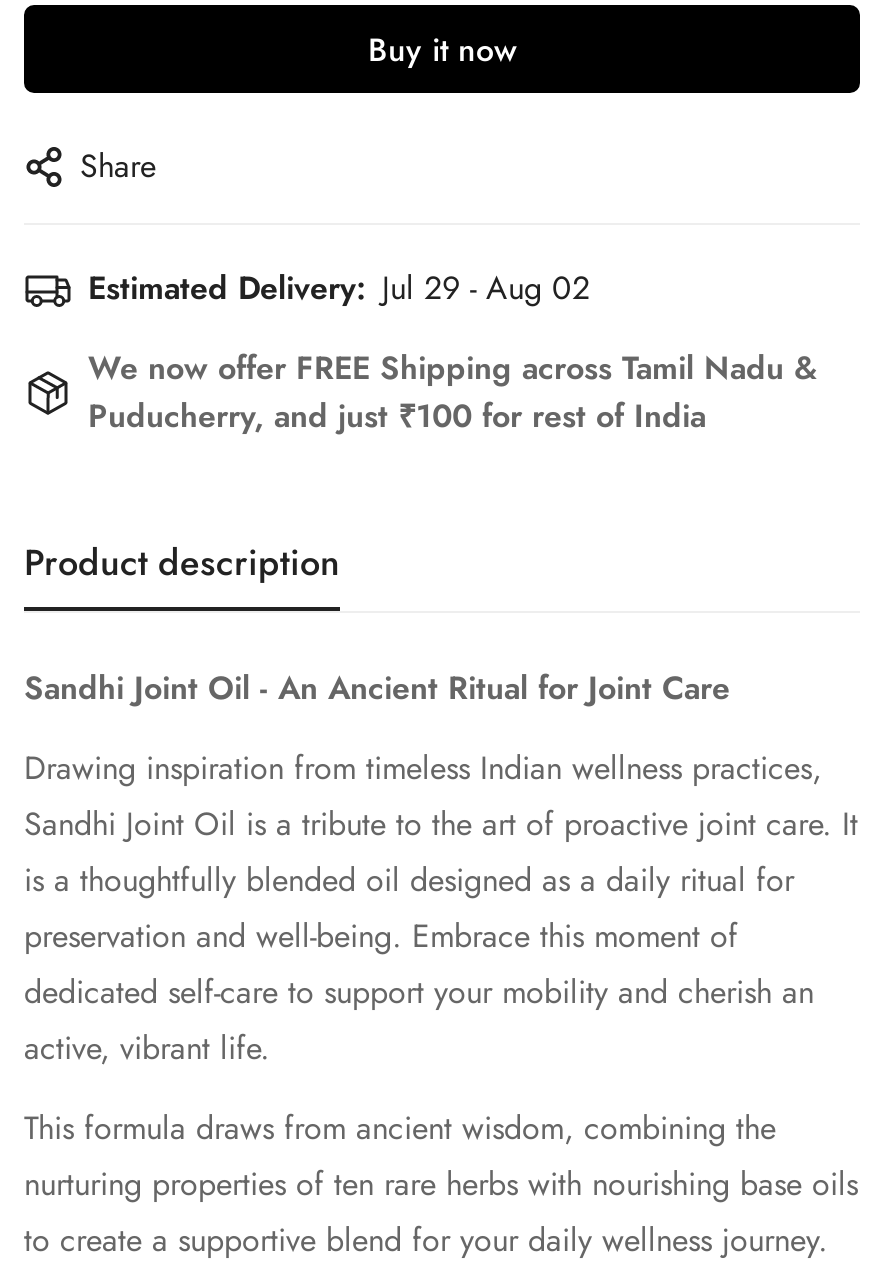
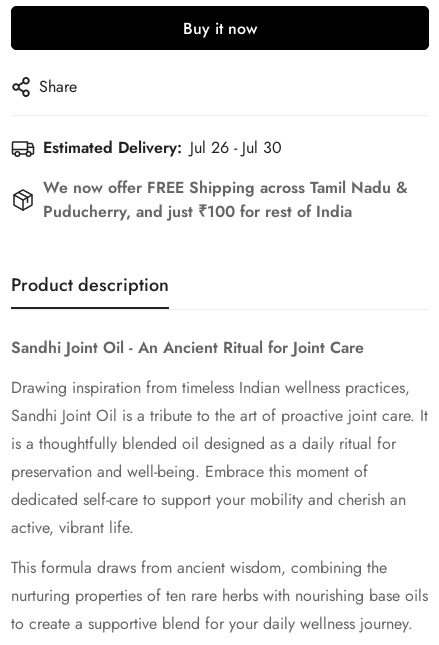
[88,265,590,311] Estimated Delivery: Jul 29 - Aug 02 -> [43,136,282,159] Estimated Delivery: Jul 26 - Jul 30

